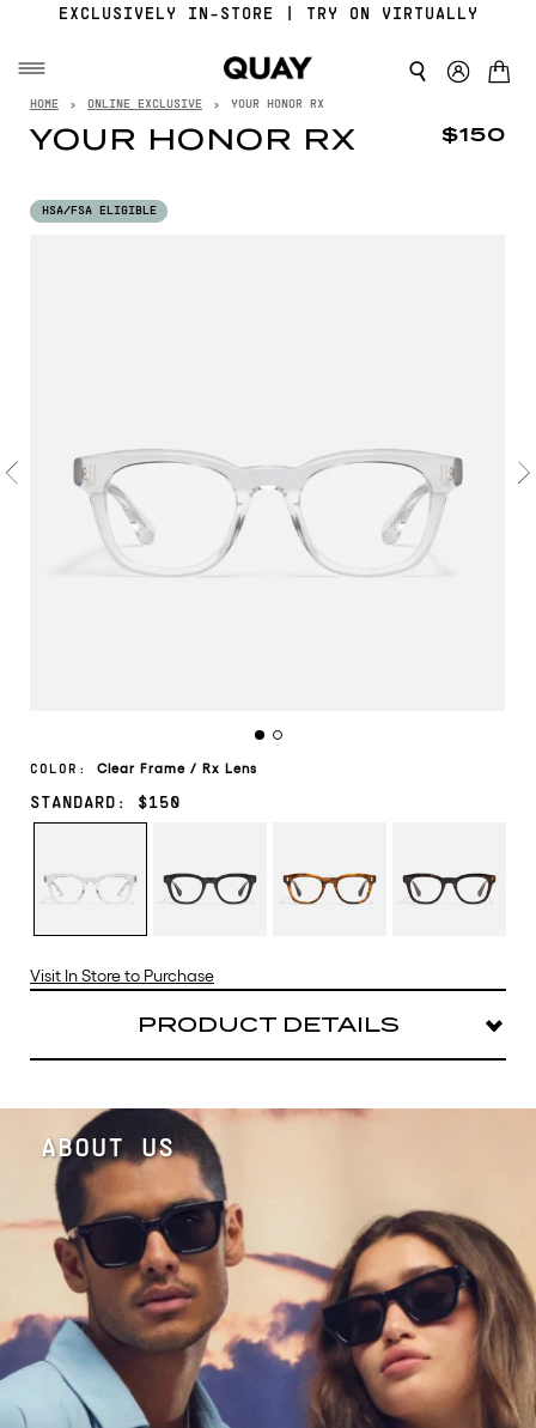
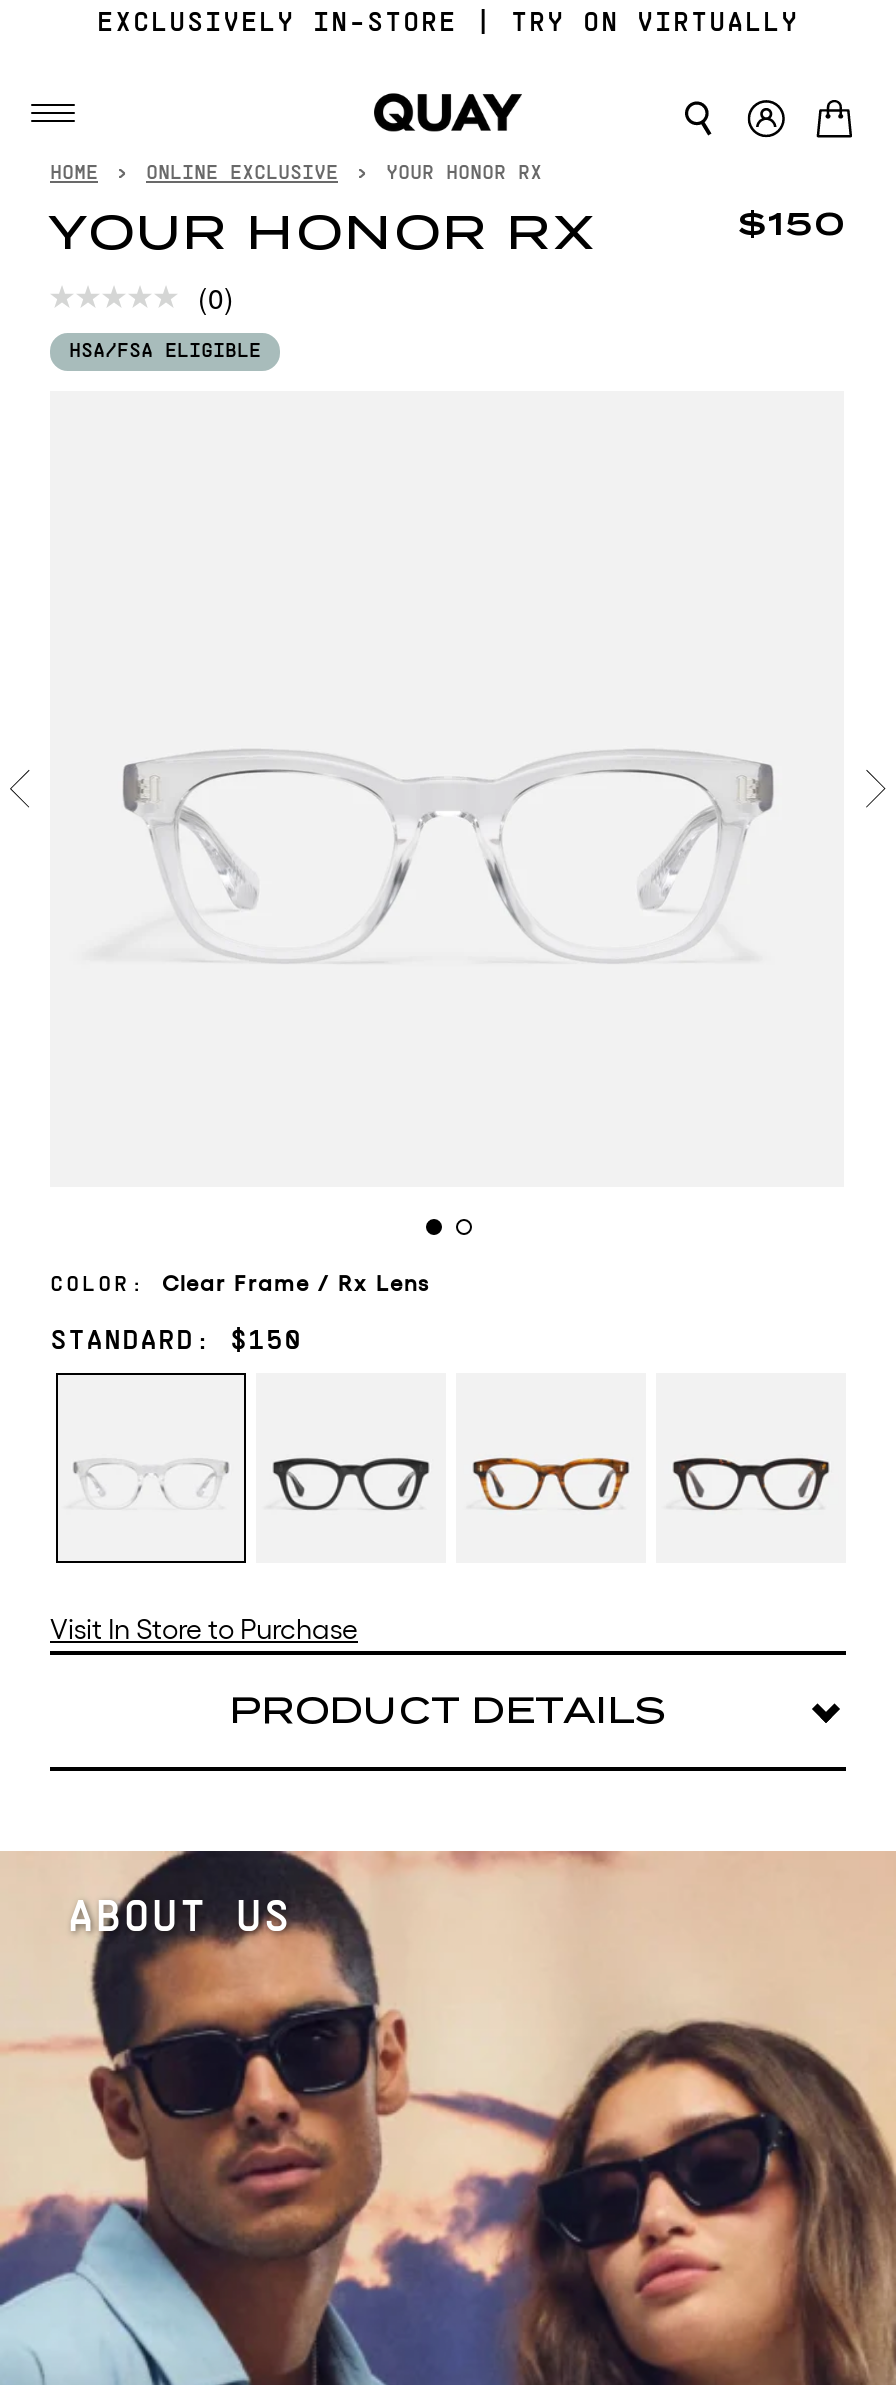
none -> [198,277,234,317] (0)

